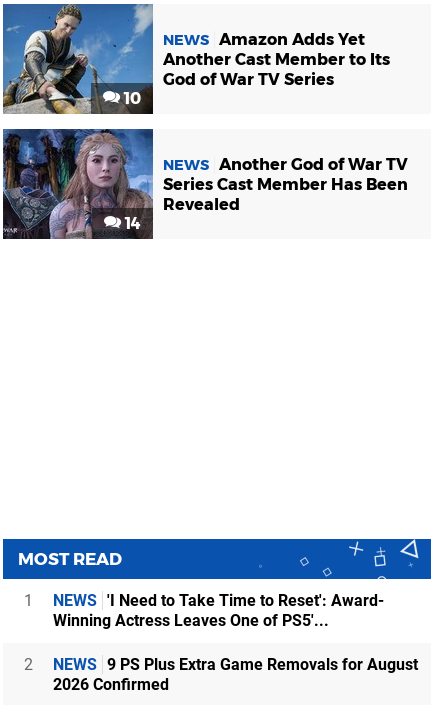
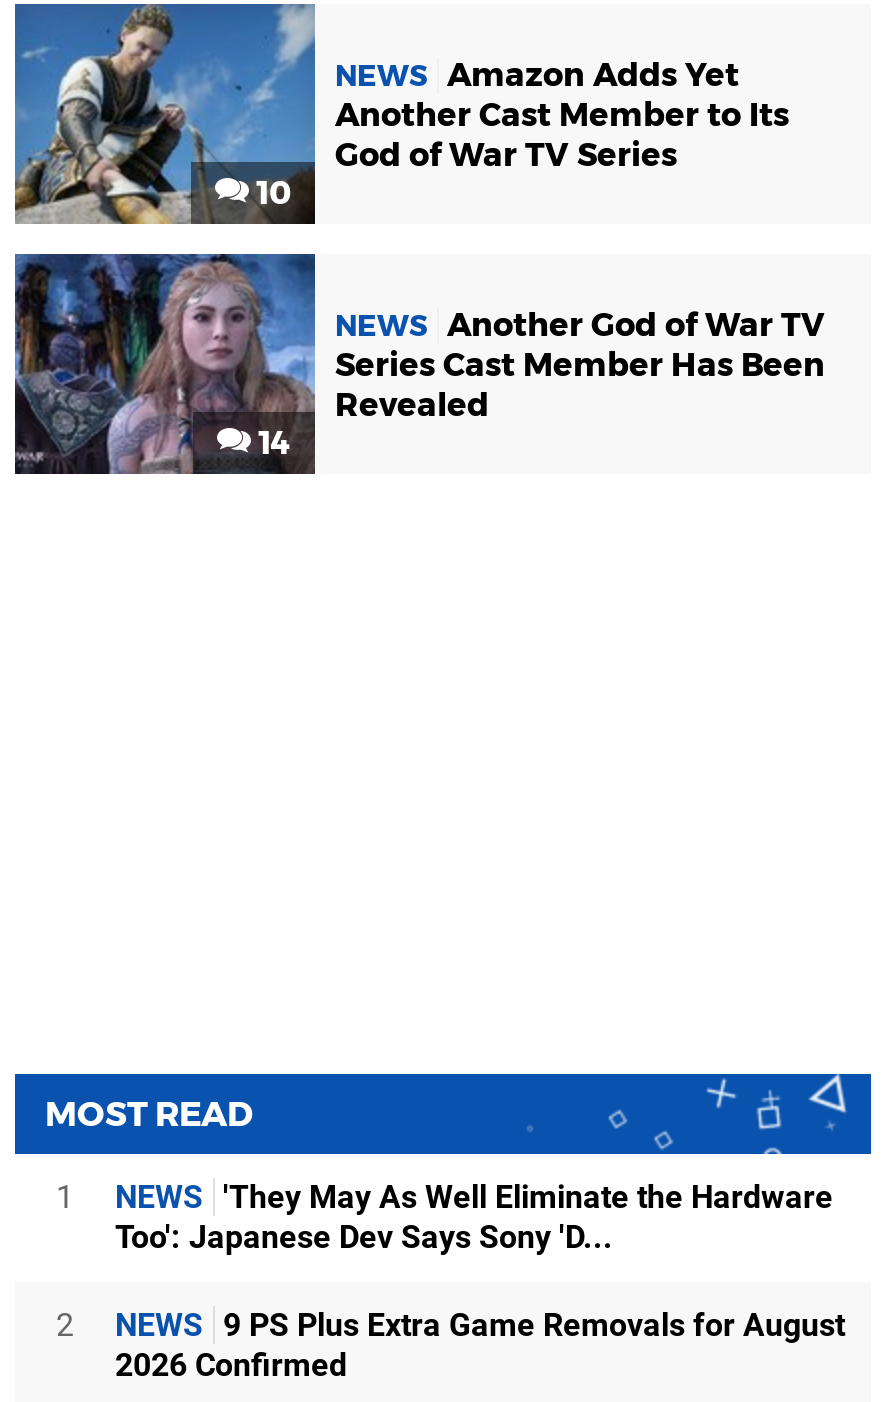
[53,591,384,630] NEWS 'I Need to Take Time to Reset': Award- | Winning Actress Leaves One of PS5'... -> [115,1178,833,1256] NEWS 'They May As Well Eliminate the Hardware | Too': Japanese Dev Says Sony 'D...

